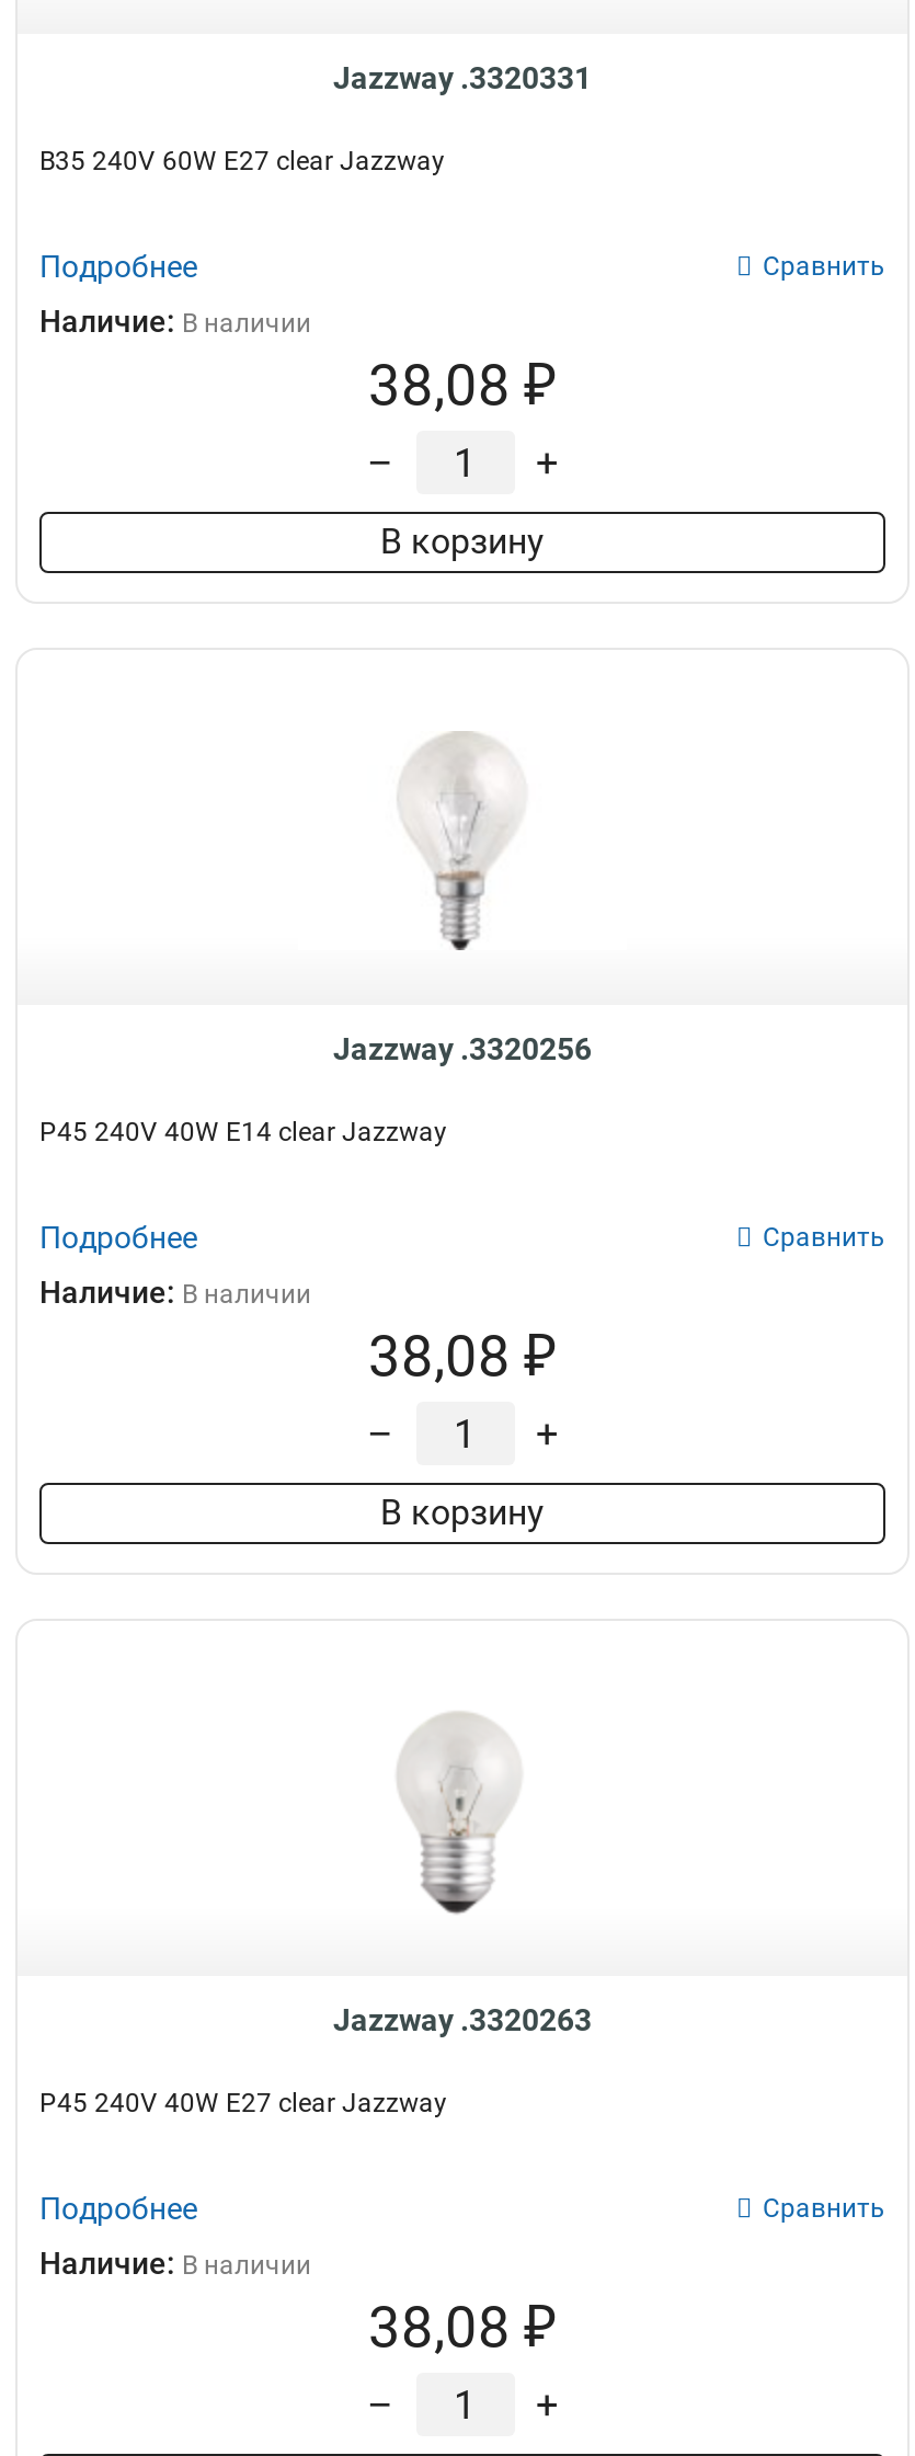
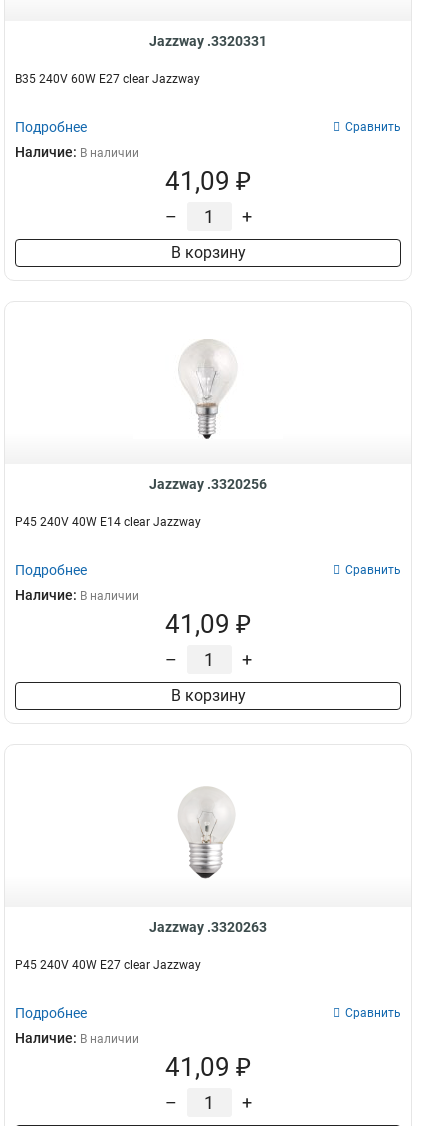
[368,352,557,418] 38,08 ₽ -> [165,166,251,196] 41,09 ₽
[368,1323,557,1389] 38,08 ₽ -> [165,609,251,639] 41,09 ₽
[368,2294,557,2360] 38,08 ₽ -> [165,1052,251,1082] 41,09 ₽

